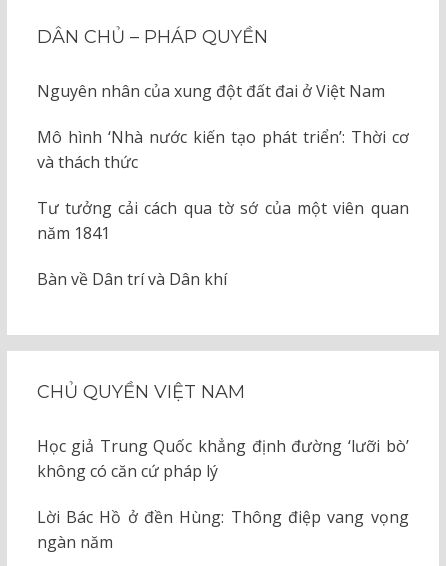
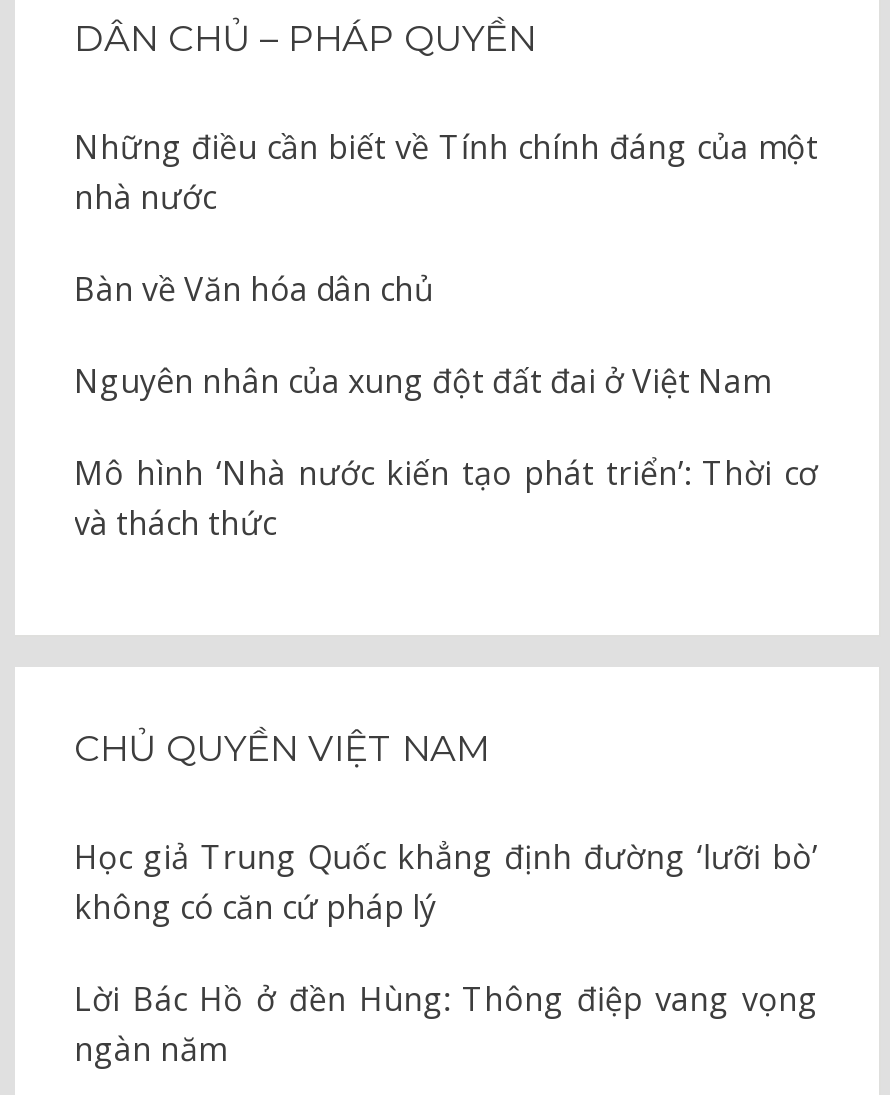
none -> [74,125,818,311] Những điều cần biết về Tính chính đáng của một | nhà nước | Bàn về Văn hóa dân chủ
moved [36,80,408,173] -> [74,359,818,545]: Nguyên nhân của xung đột đất đai ở Việt Nam | Mô hình ‘Nhà nước kiến tạo phát triển’: Thời cơ | và thách thức
[36,197,408,290] Tư tưởng cải cách qua tờ sớ của một viên quan | năm 1841 | Bàn về Dân trí và Dân khí -> none

